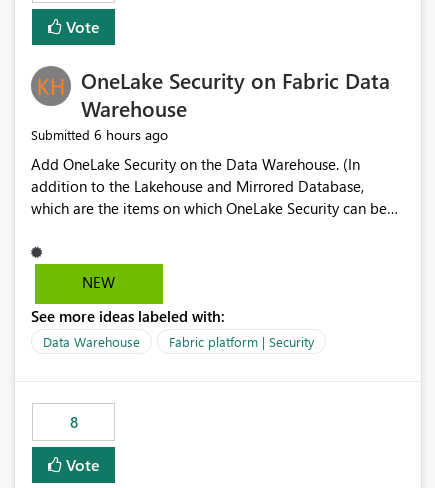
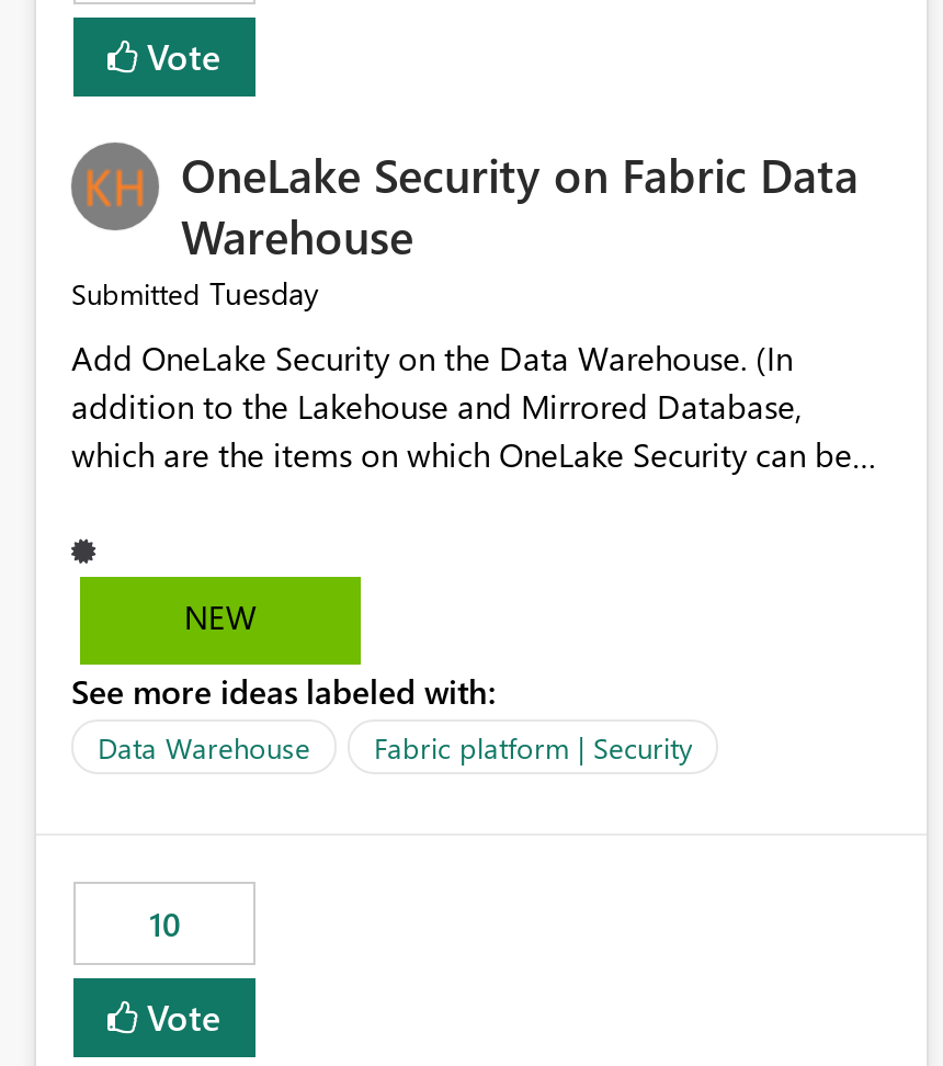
[31,125,168,144] Submitted 6 hours ago -> [71,273,319,315] Submitted Tuesday
[69,412,77,432] 8 -> [149,902,180,946] 10

